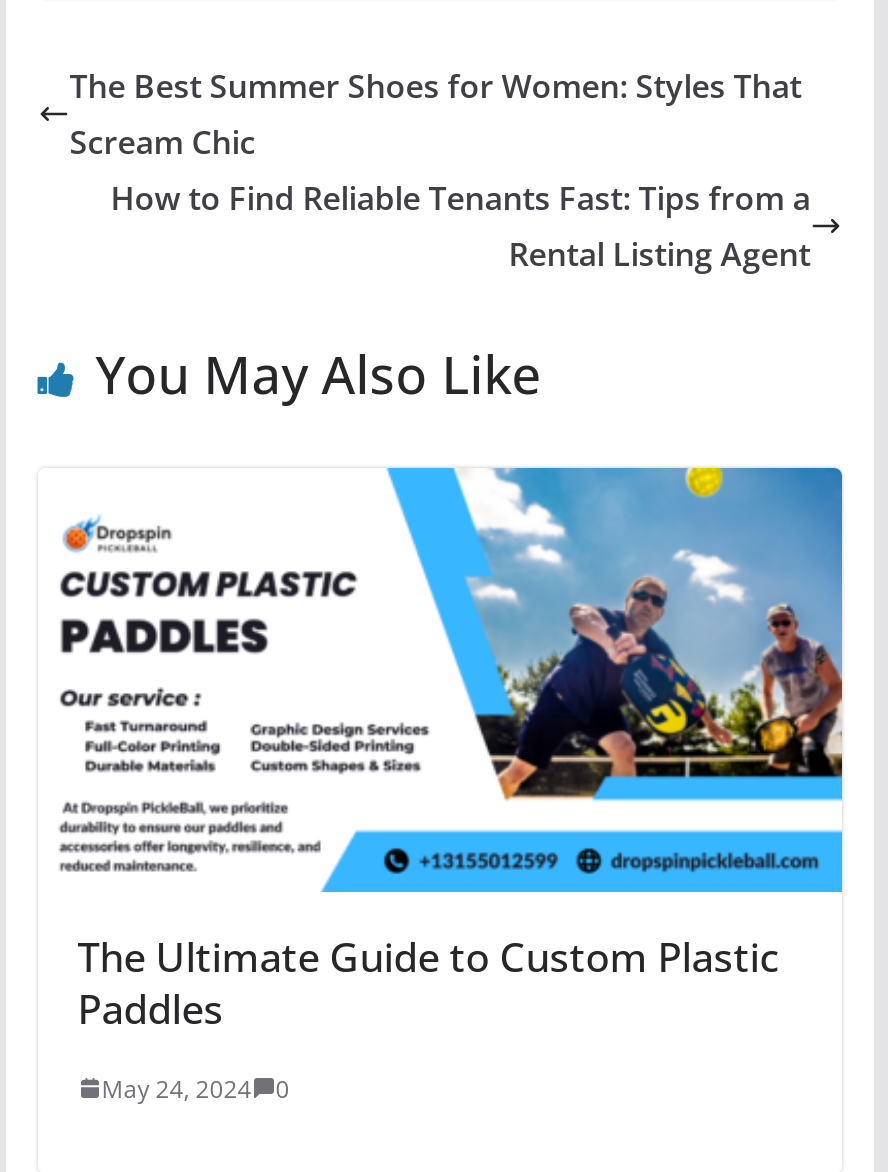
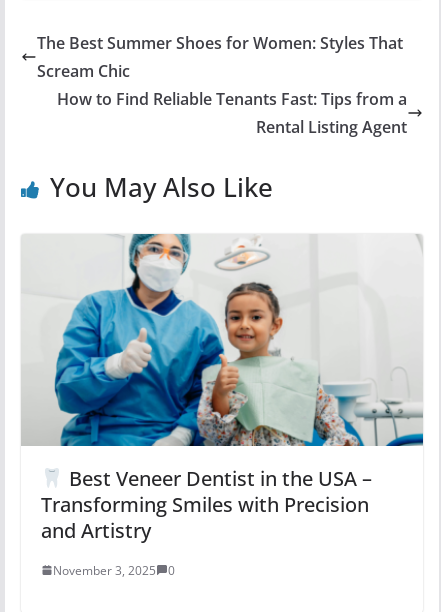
[40,466,844,1035] [image] | The Ultimate Guide to Custom Plastic | Paddles -> [21,233,424,544] [image] | Best Veneer Dentist in the USA – | Transforming Smiles with Precision | and Artistry
[101,1071,289,1105] May 24, 2024 0 -> [53,562,175,579] November 3, 2025 0

